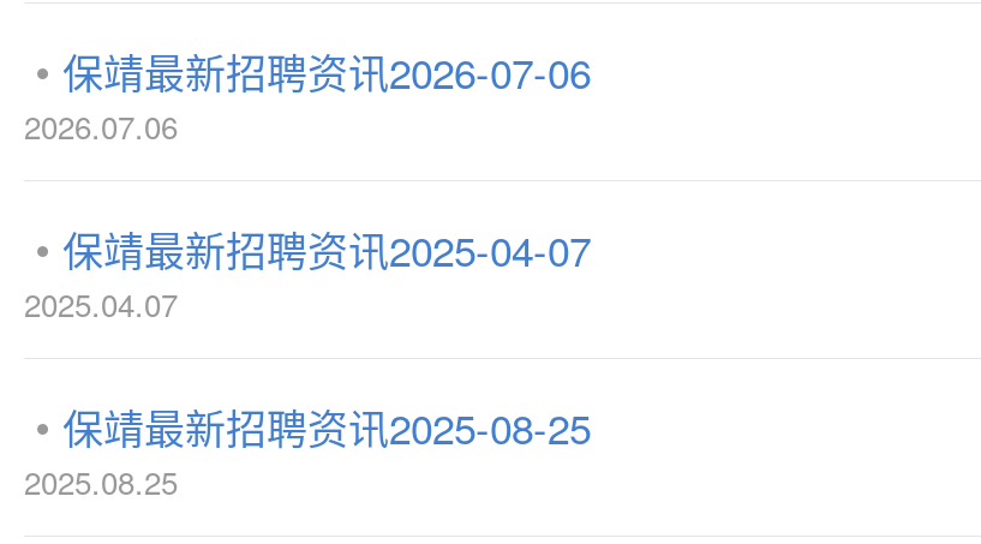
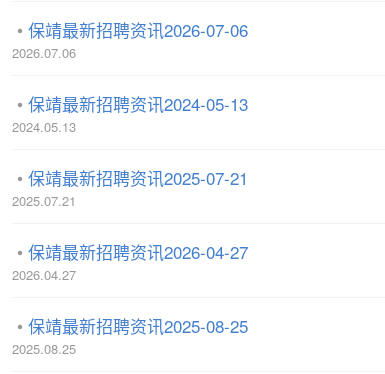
[24,219,591,327] 保靖最新招聘资讯2025-04-07 | 2025.04.07 -> [12,91,248,284] 保靖最新招聘资讯2024-05-13 | 2024.05.13 | 保靖最新招聘资讯2025-07-21 | 2025.07.21 | 保靖最新招聘资讯2026-04-27 | 2026.04.27

